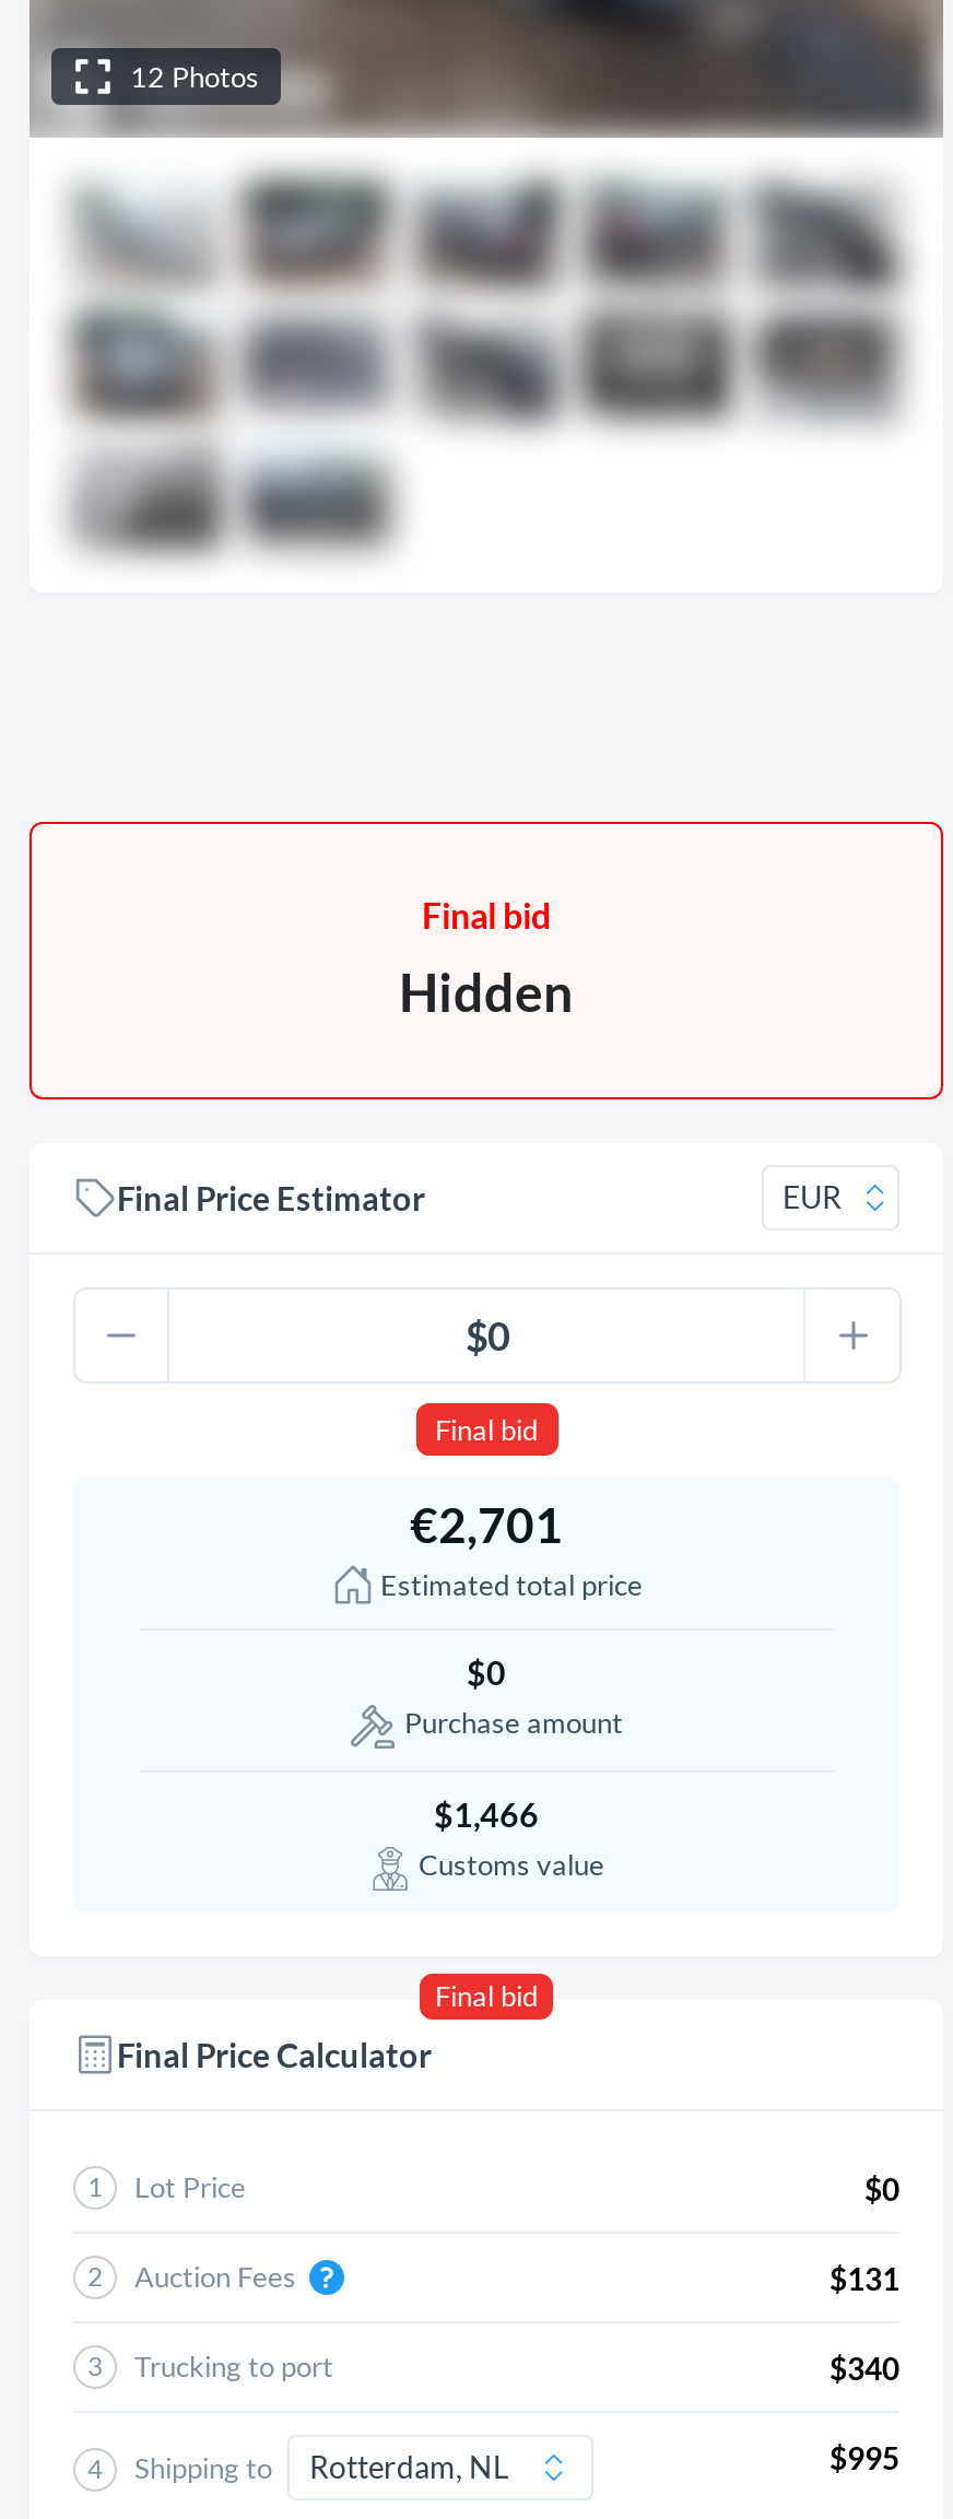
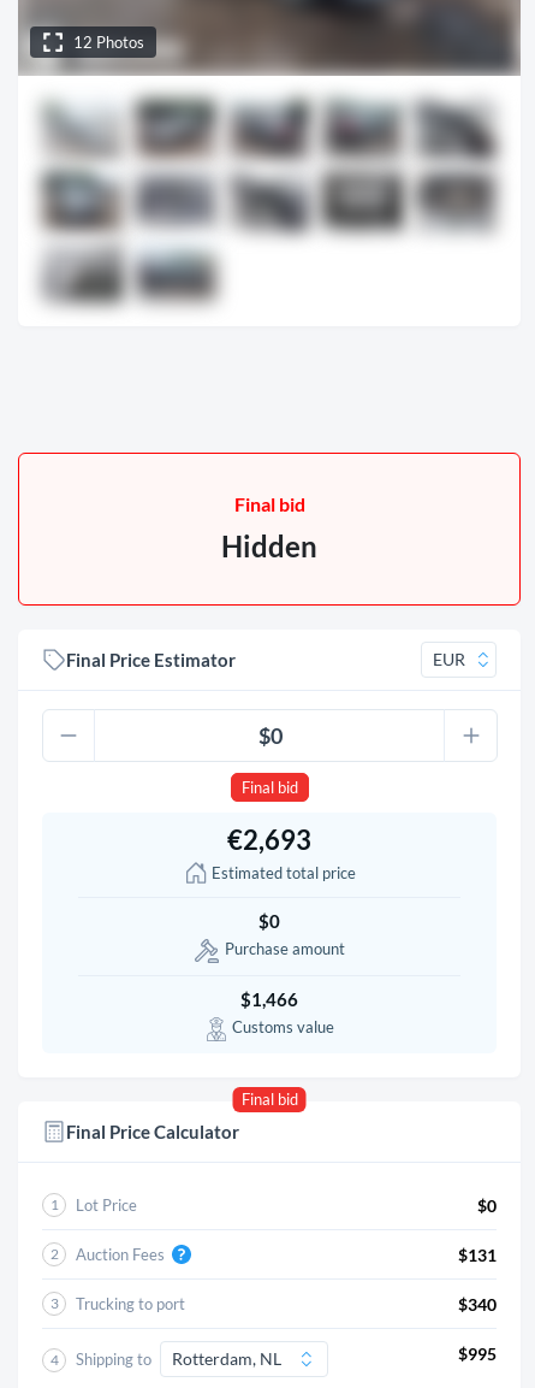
[410,1495,563,1554] €2,701 -> [227,823,311,856] €2,693

